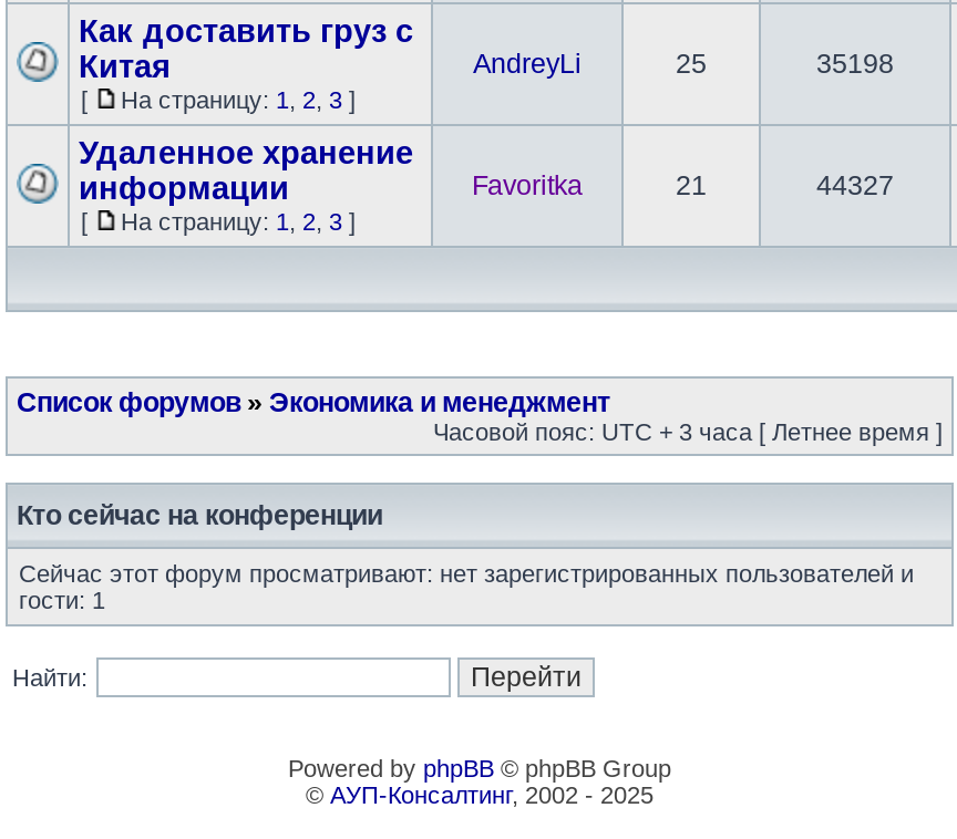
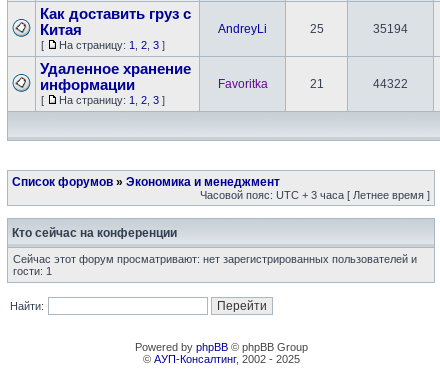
[816,49,894,80] 35198 -> [373,22,408,36] 35194
[816,170,894,201] 44327 -> [373,77,408,91] 44322

